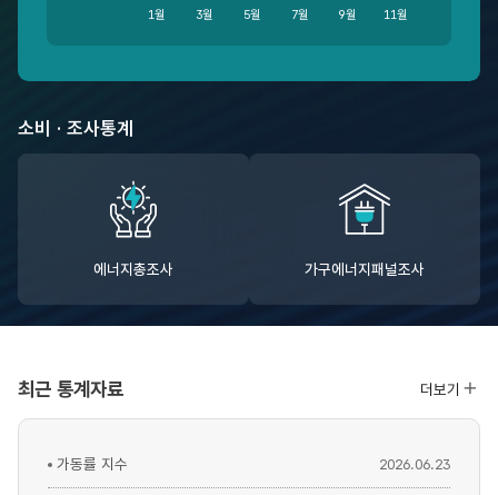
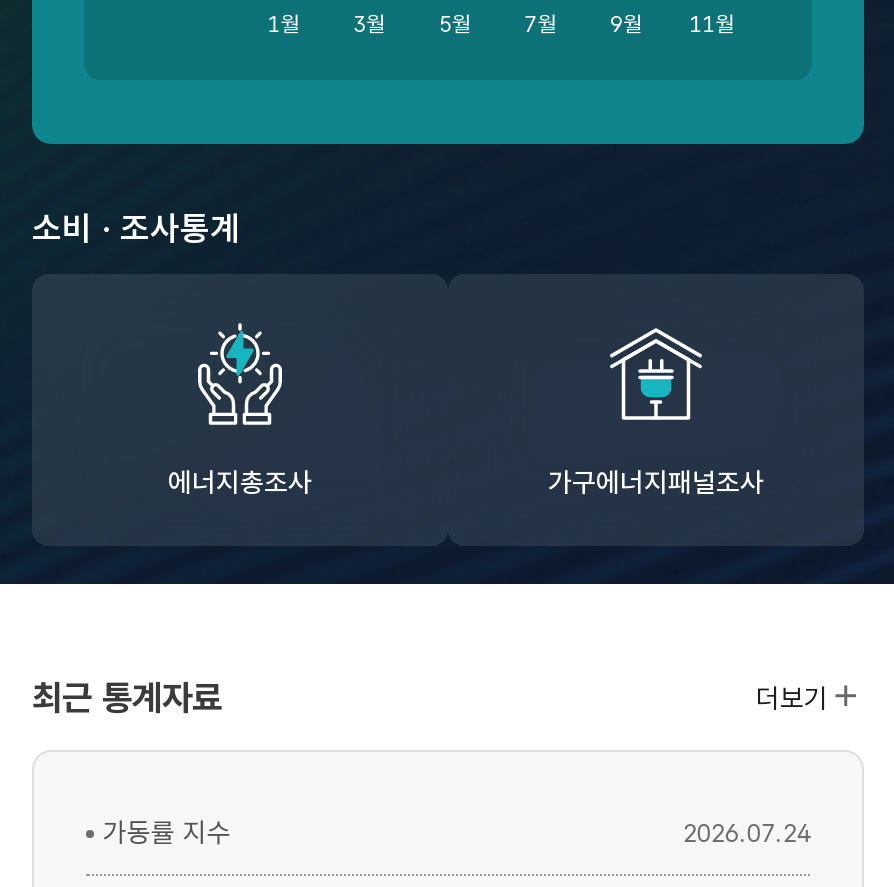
[380,456,451,472] 2026.06.23 -> [683,817,811,847] 2026.07.24

